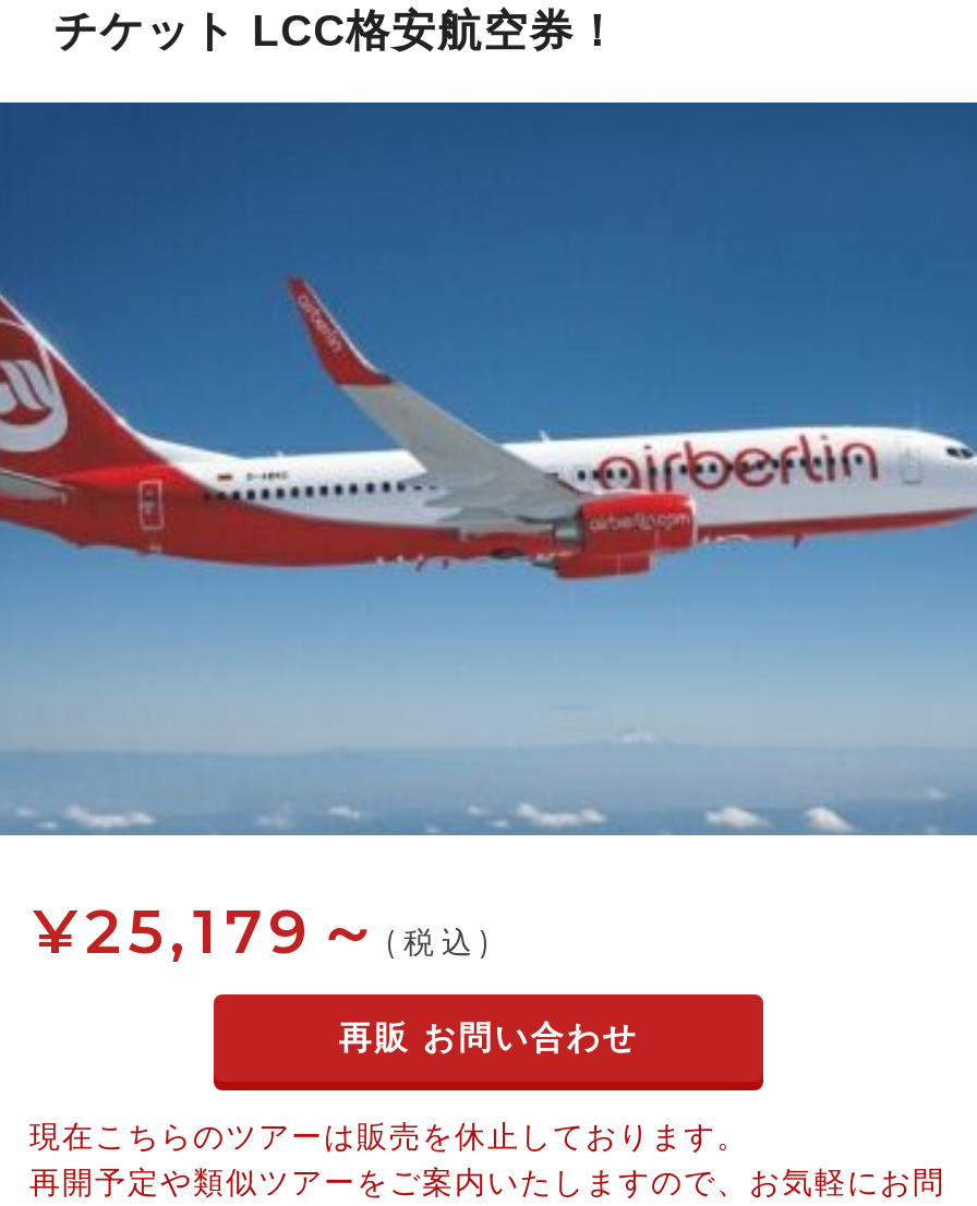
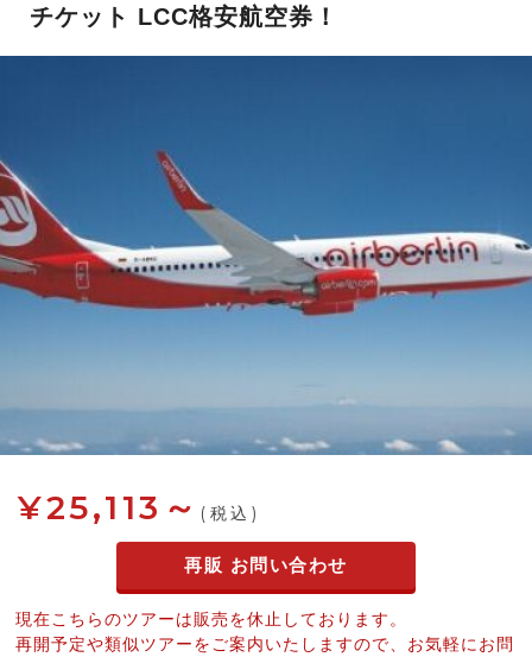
[34,895,496,969] ¥25,179～(税込) -> [18,487,261,528] ¥25,113～(税込)

